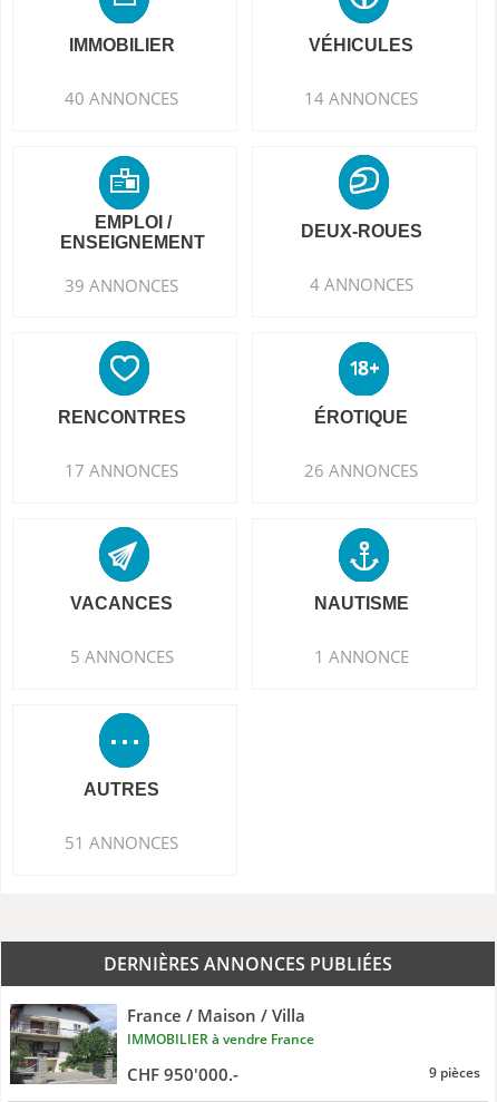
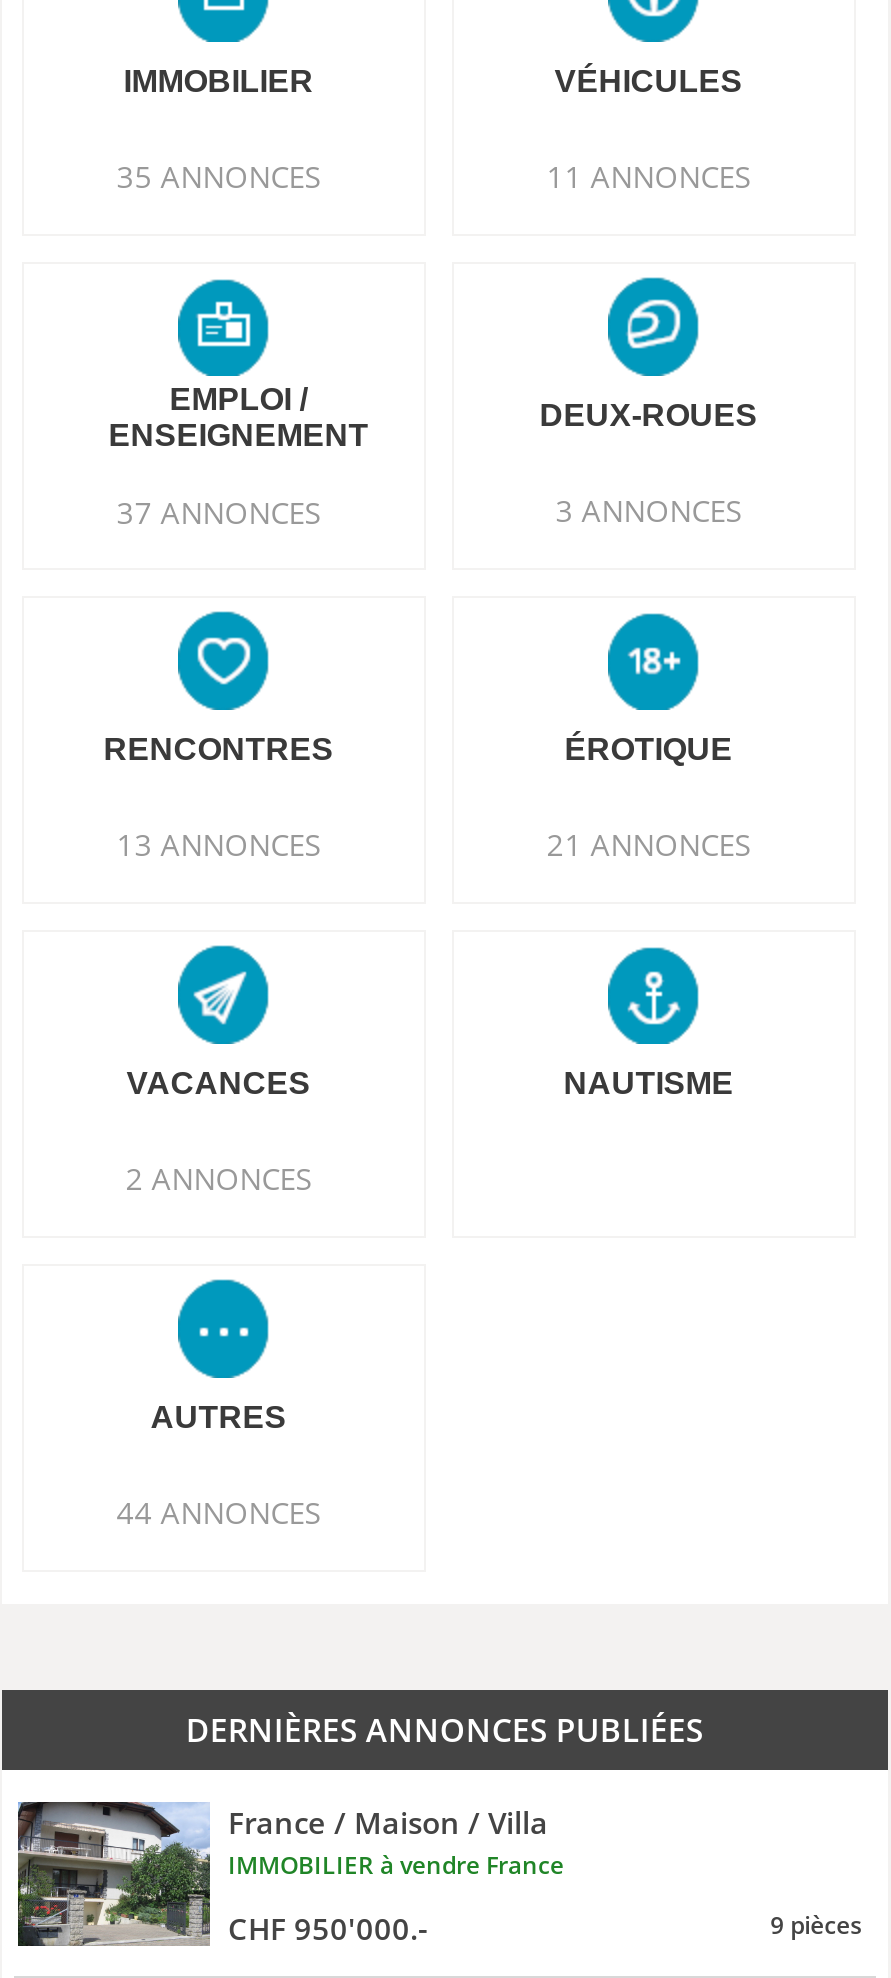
[65,87,179,109] 40 ANNONCES -> [117,156,321,196] 35 ANNONCES
[305,87,418,109] 14 ANNONCES -> [547,156,751,196] 11 ANNONCES
[65,274,179,296] 39 ANNONCES -> [117,492,321,532] 37 ANNONCES
[310,273,413,295] 4 ANNONCES -> [556,490,742,530] 3 ANNONCES
[65,459,179,481] 17 ANNONCES -> [117,824,321,864] 13 ANNONCES
[305,459,418,481] 26 ANNONCES -> [547,824,751,864] 21 ANNONCES
[70,645,174,667] 5 ANNONCES -> [126,1158,312,1198] 2 ANNONCES
[314,645,409,667] 1 ANNONCE -> none
[65,831,179,854] 51 ANNONCES -> [117,1492,321,1532] 44 ANNONCES

